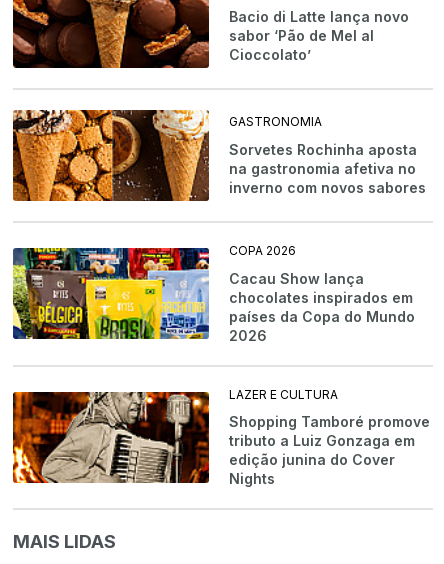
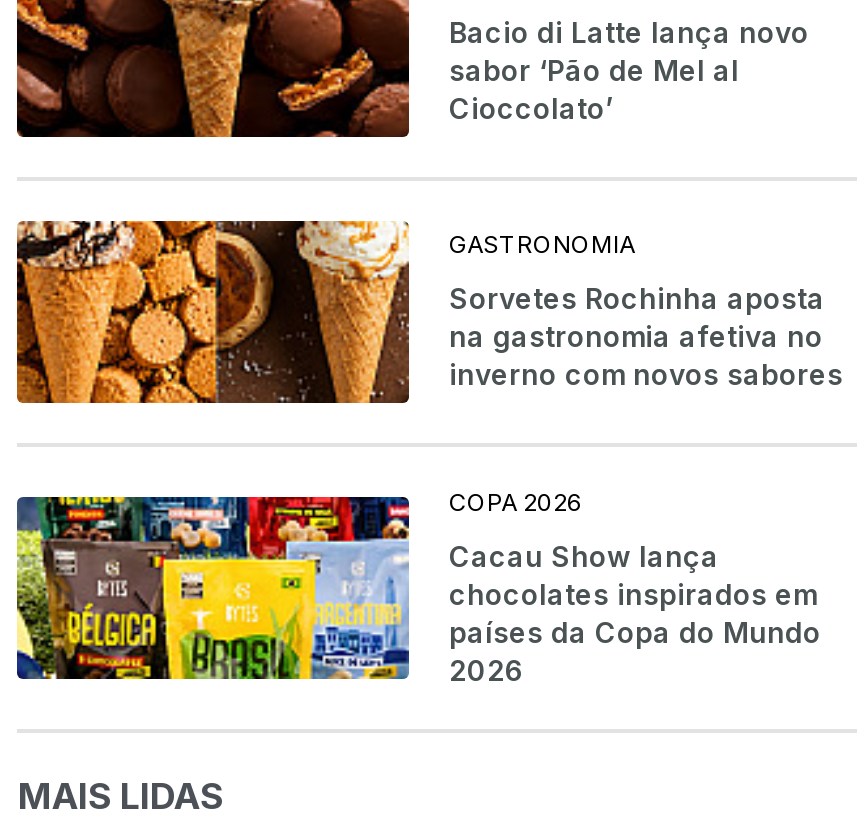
[12,387,430,487] [image] | LAZER E CULTURA | Shopping Tamboré promove | tributo a Luiz Gonzaga em | edição junina do Cover | Nights -> none

